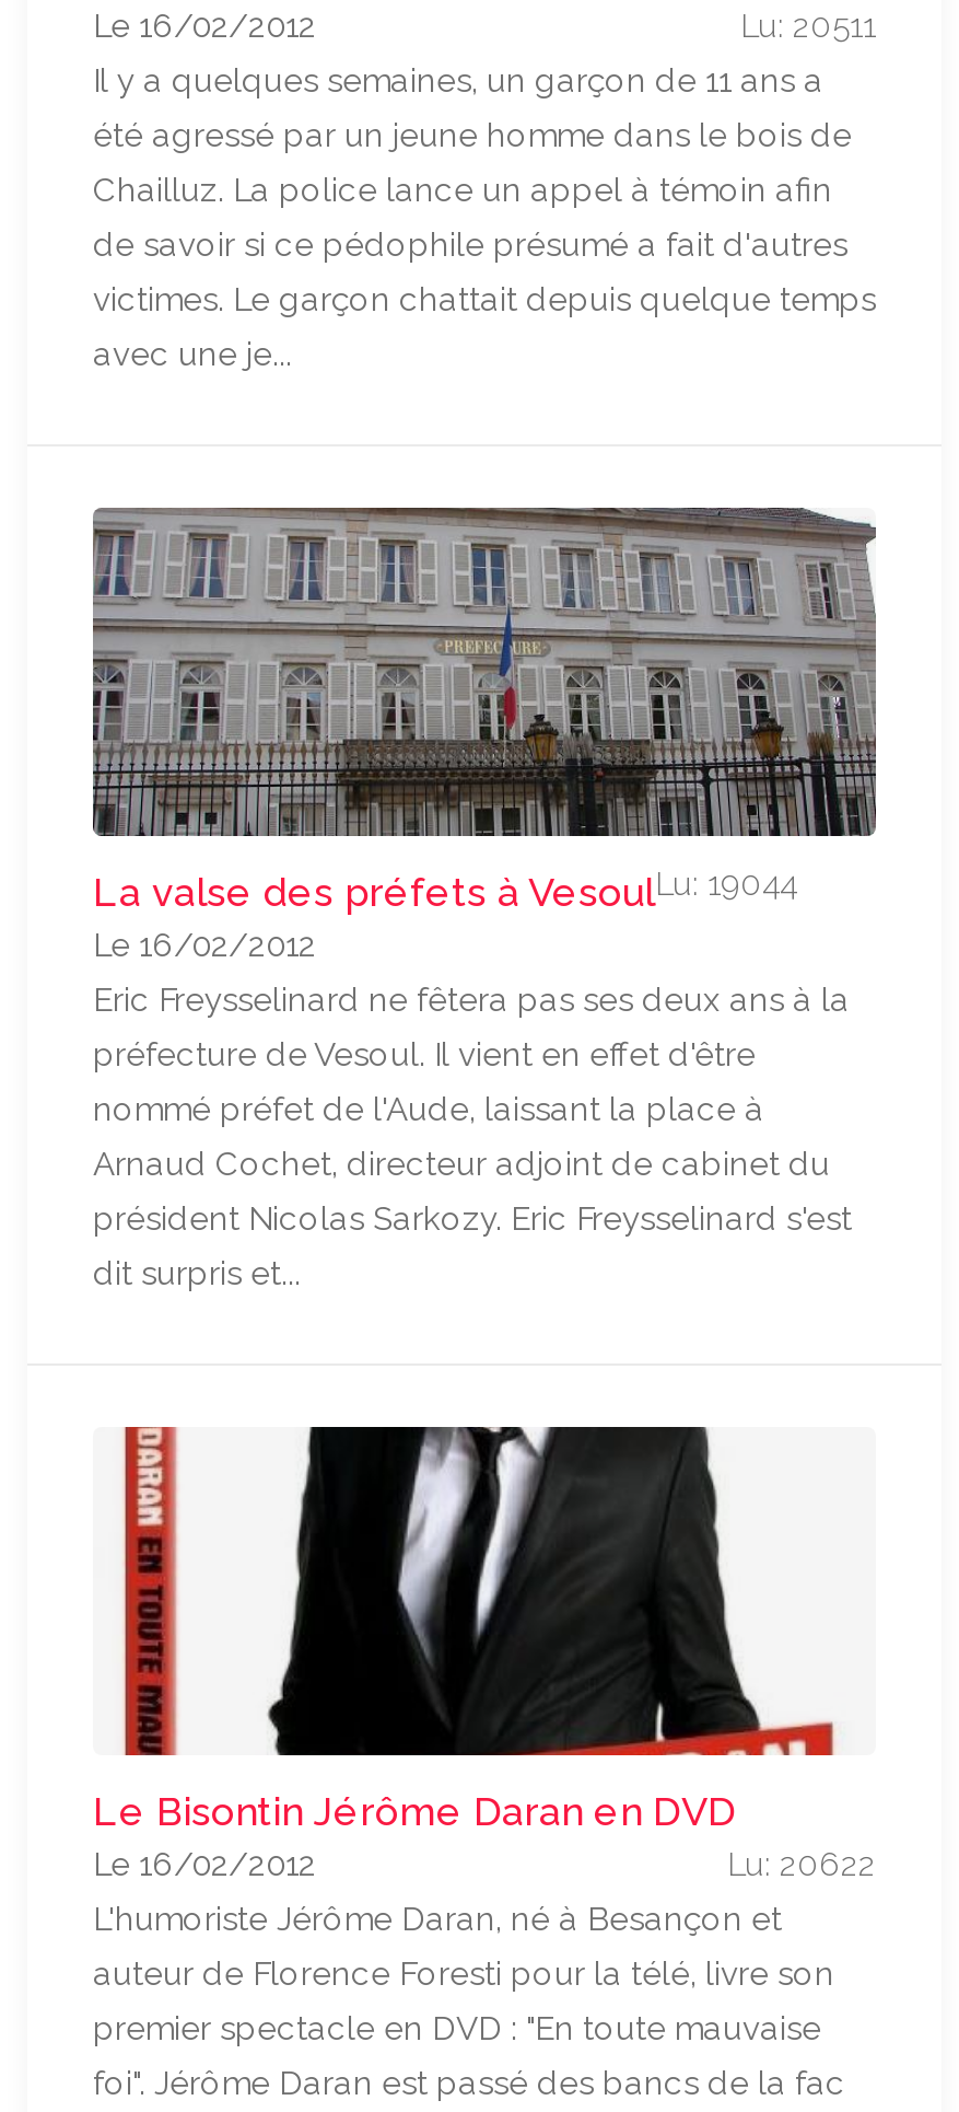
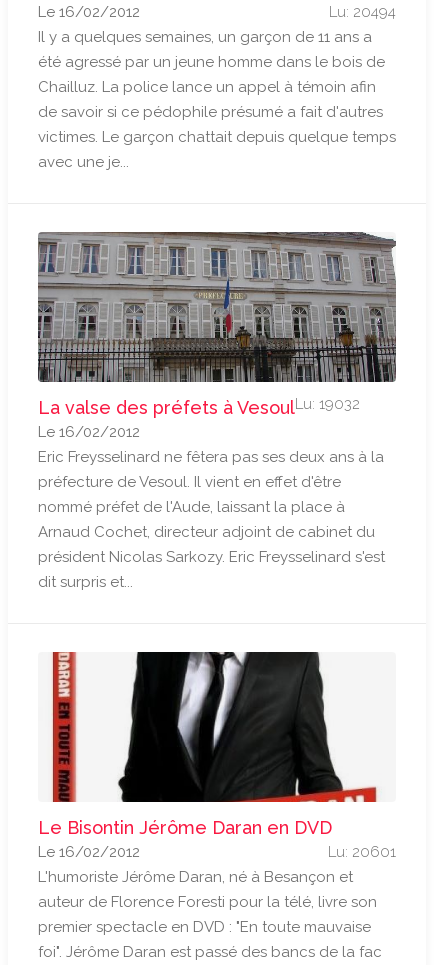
[740,7,876,46] Lu: 20511 -> [329,3,396,21] Lu: 20494
[93,864,797,915] La valse des préfets à VesoulLu: 19044 -> [38,395,360,418] La valse des préfets à VesoulLu: 19032
[727,1845,876,1884] Lu: 20622 -> [328,843,396,861] Lu: 20601

